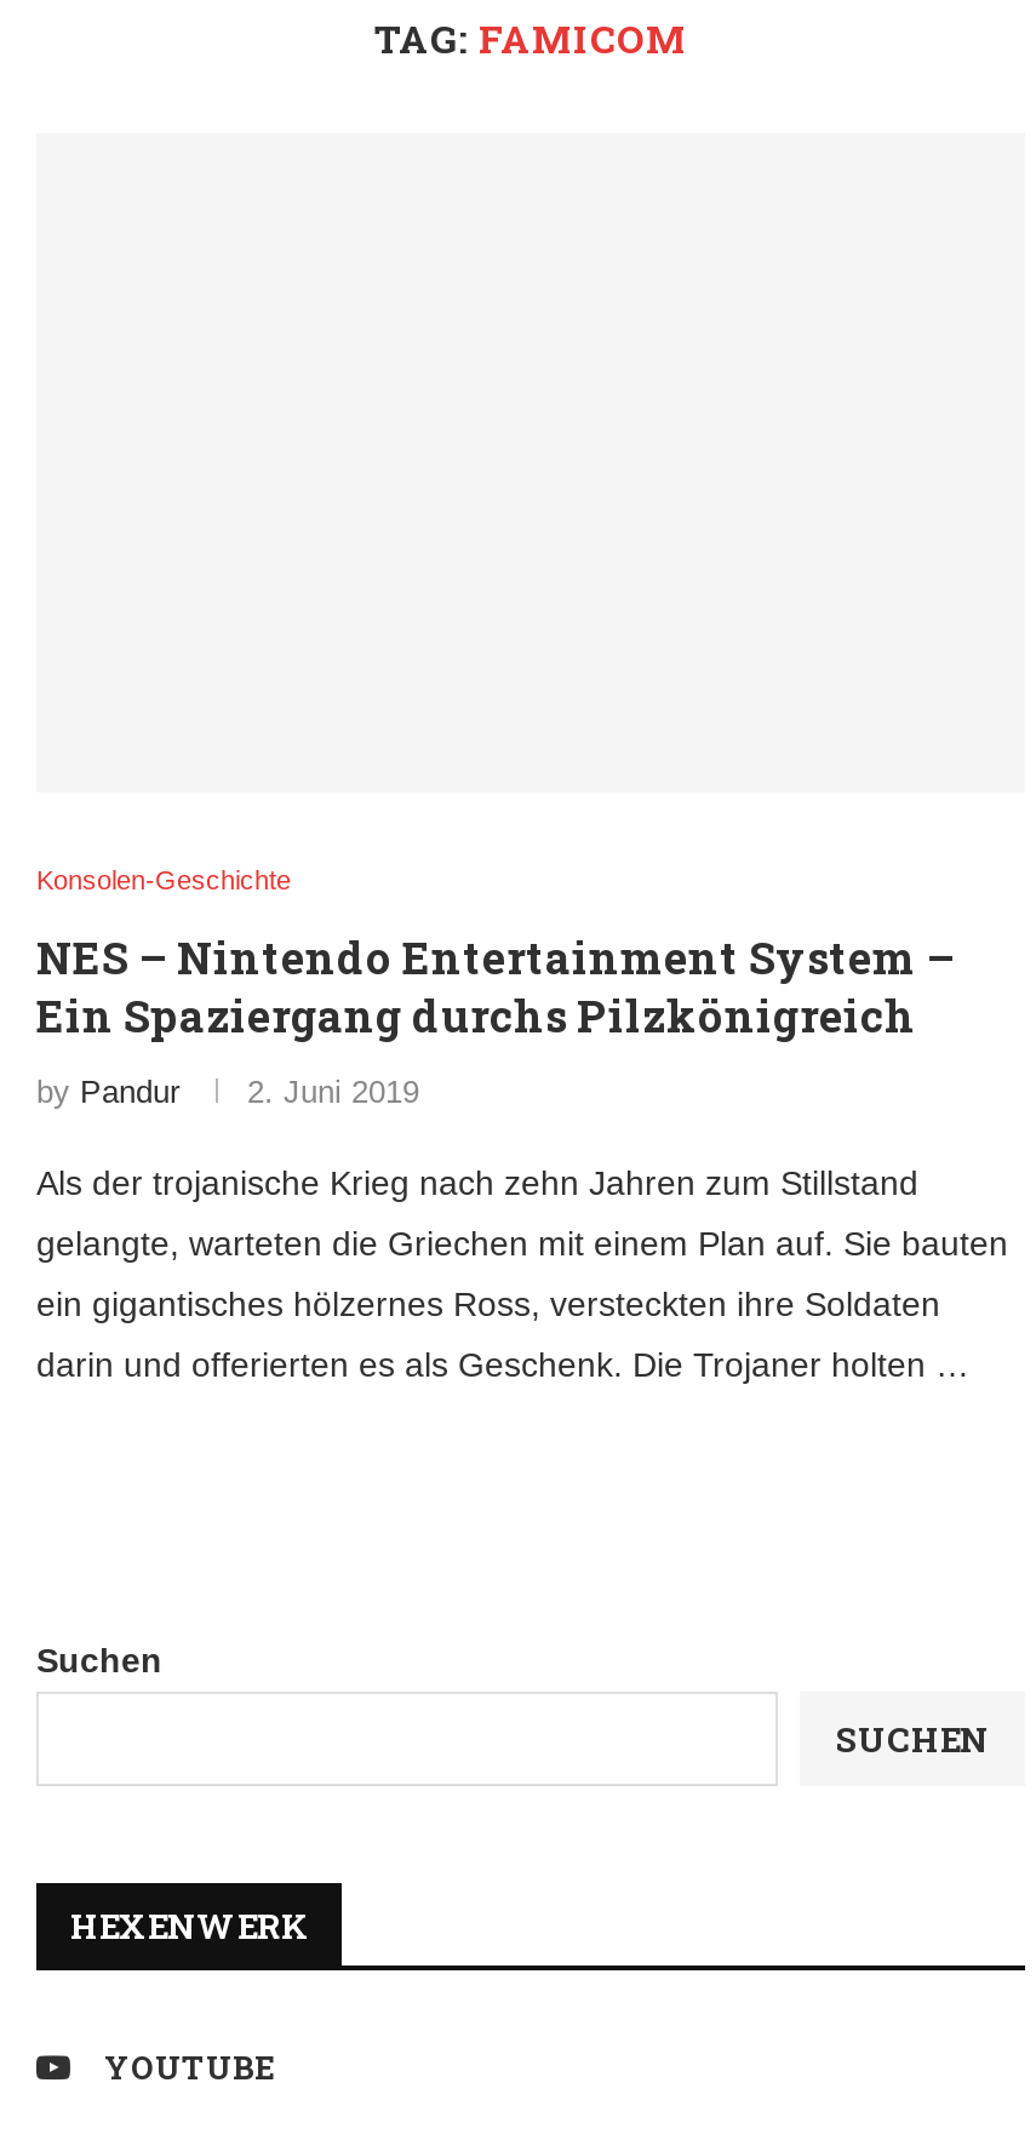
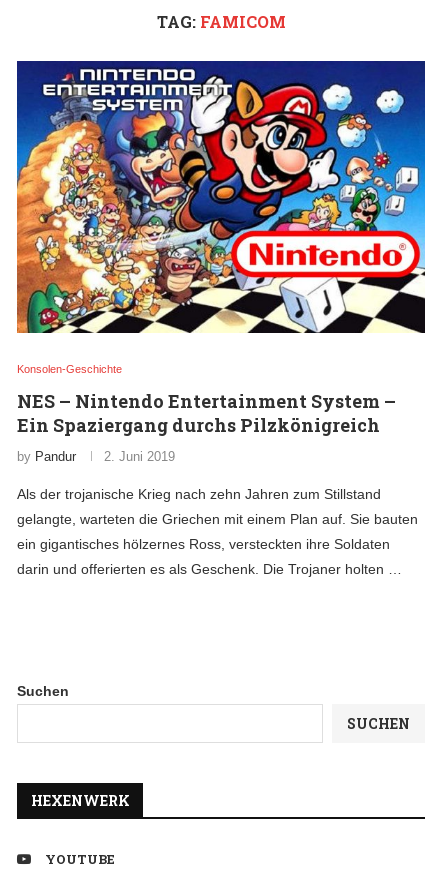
none -> [16,60,426,334] [image]

